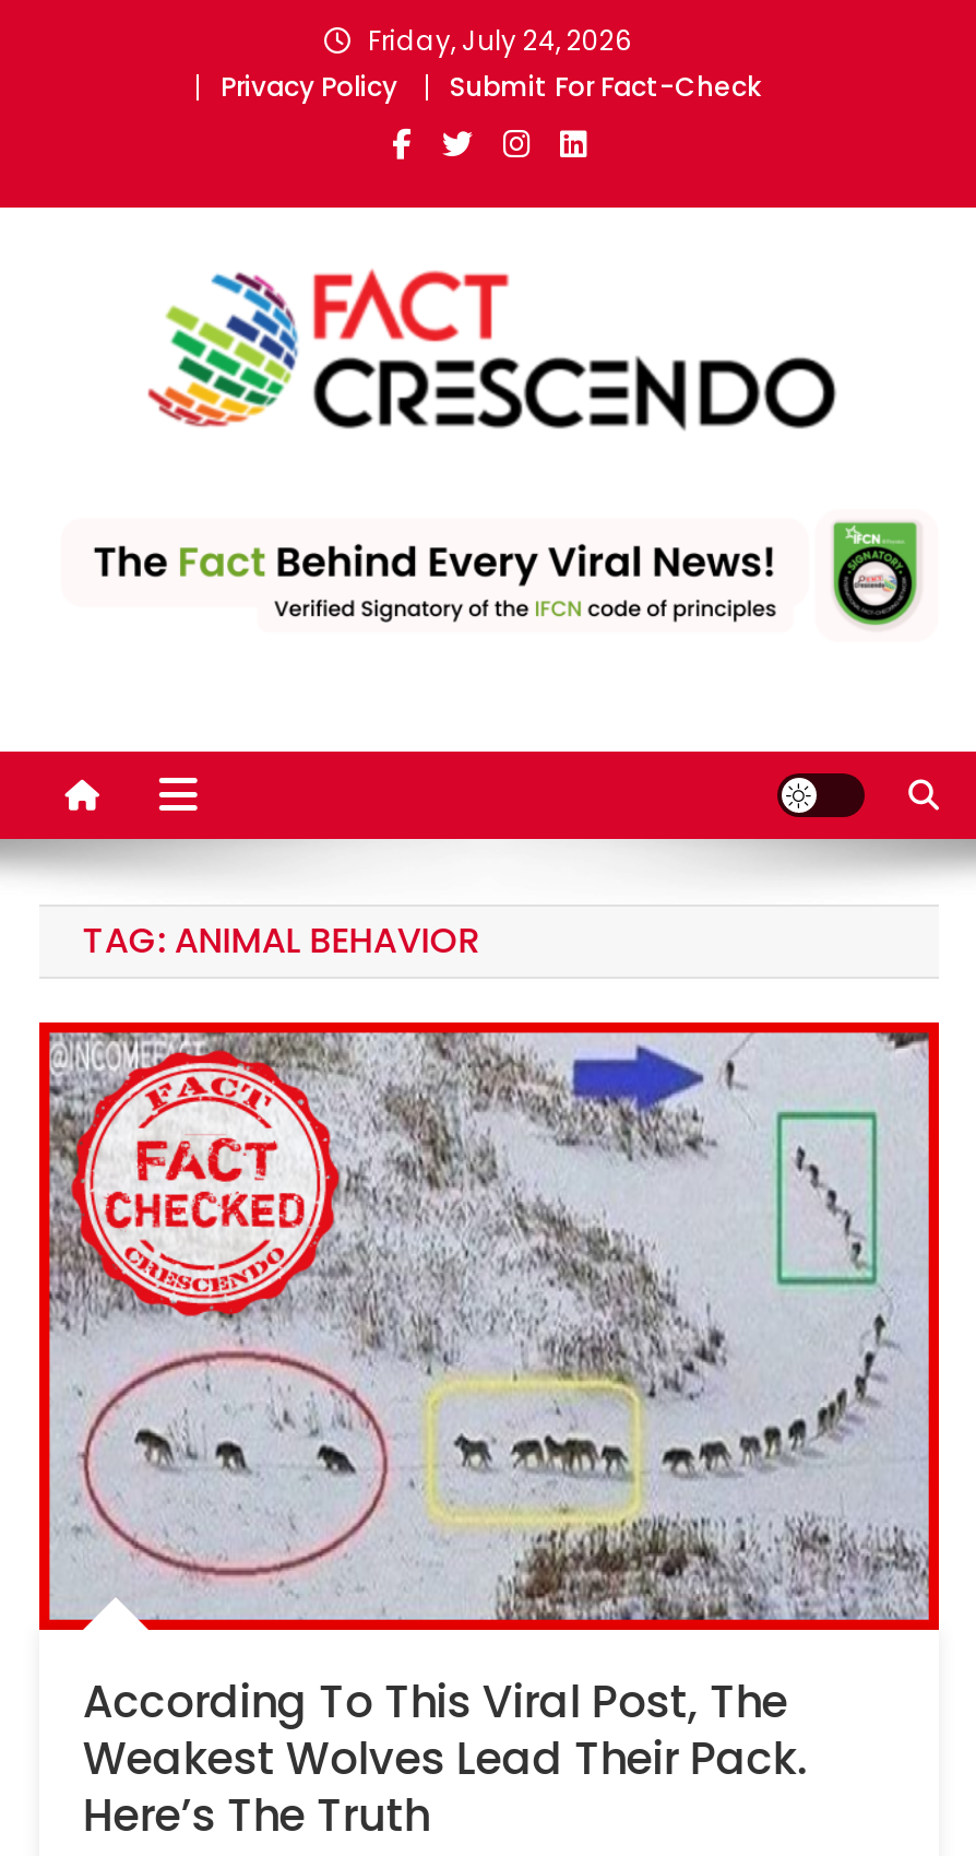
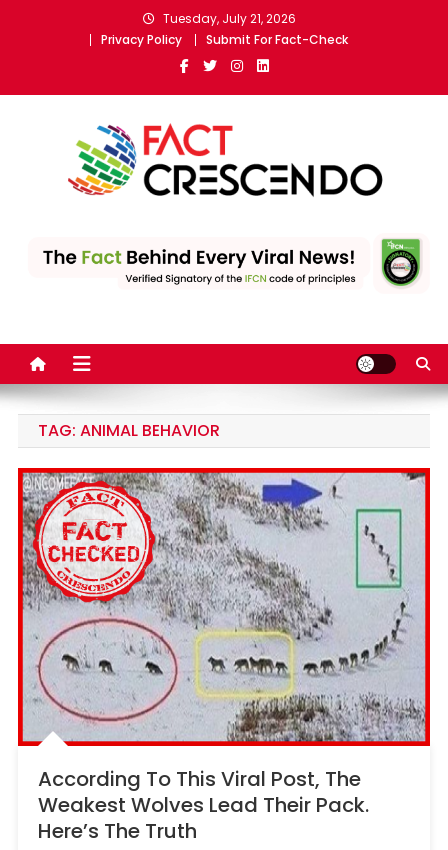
[368,22,632,59] Friday, July 24, 2026 -> [162,10,295,27] Tuesday, July 21, 2026

